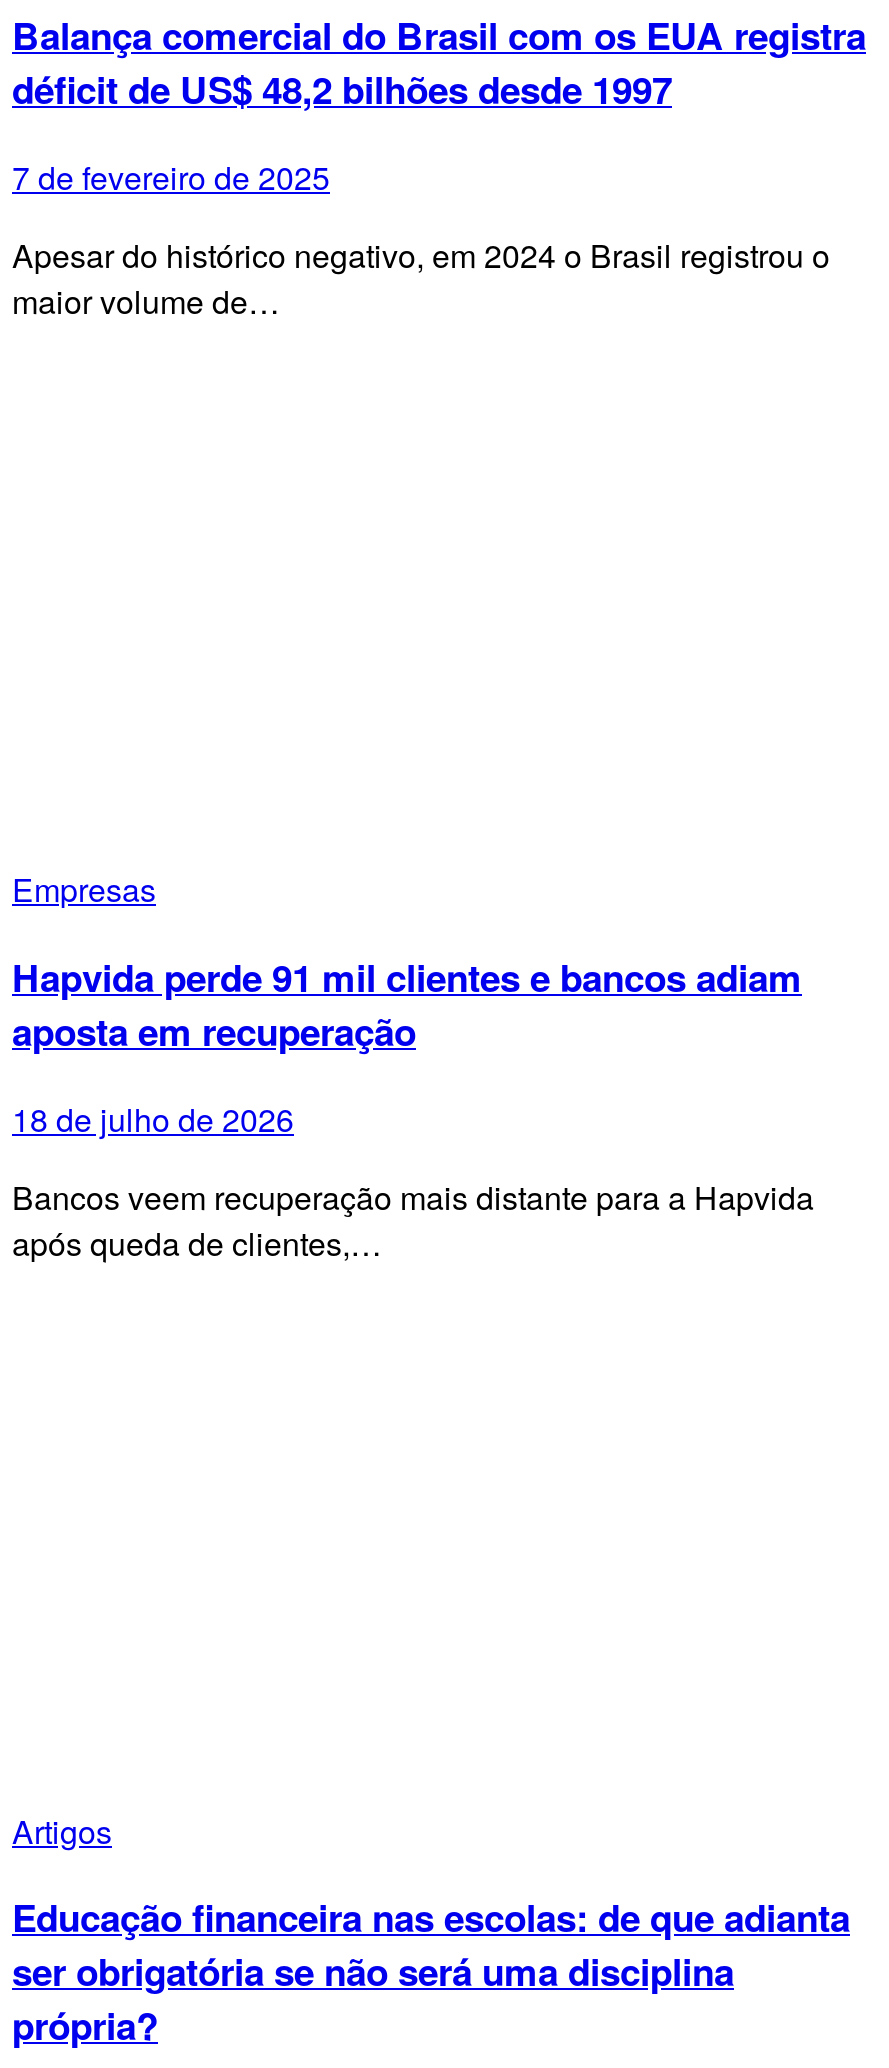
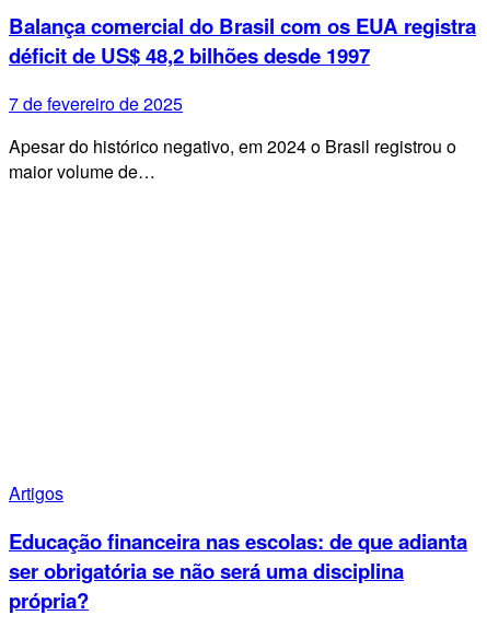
[12,866,814,1265] Empresas | Hapvida perde 91 mil clientes e bancos adiam | aposta em recuperação | 18 de julho de 2026 | Bancos veem recuperação mais distante para a Hapvida | após queda de clientes,… -> none

